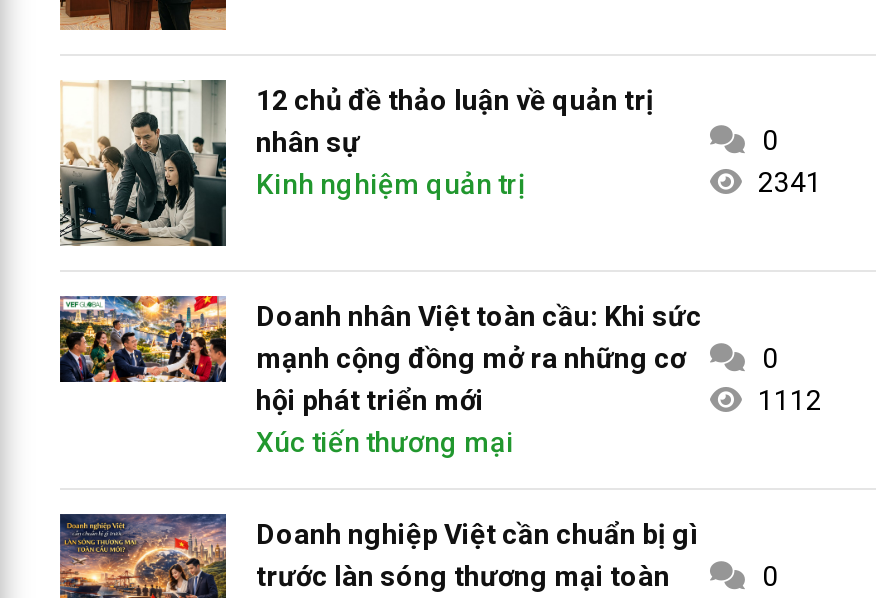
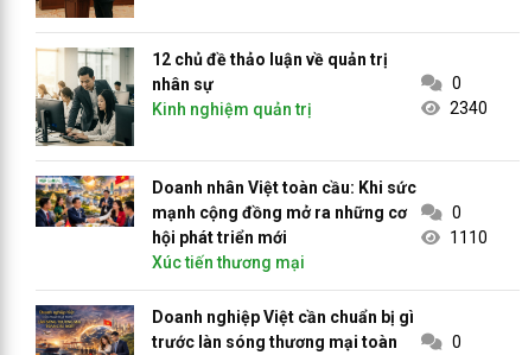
[758,167,822,199] 2341 -> [450,99,488,118] 2340
[758,384,822,416] 1112 -> [450,228,488,247] 1110

